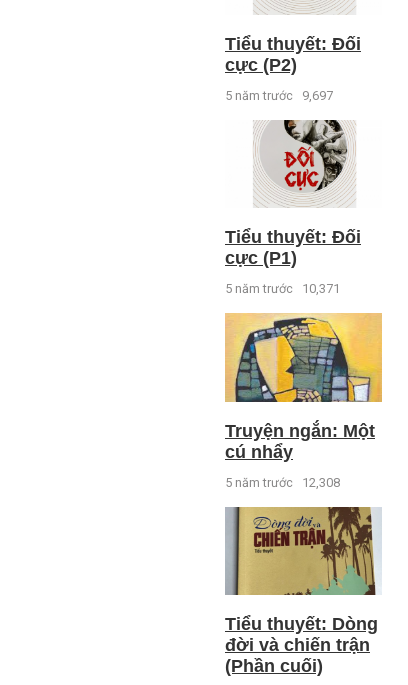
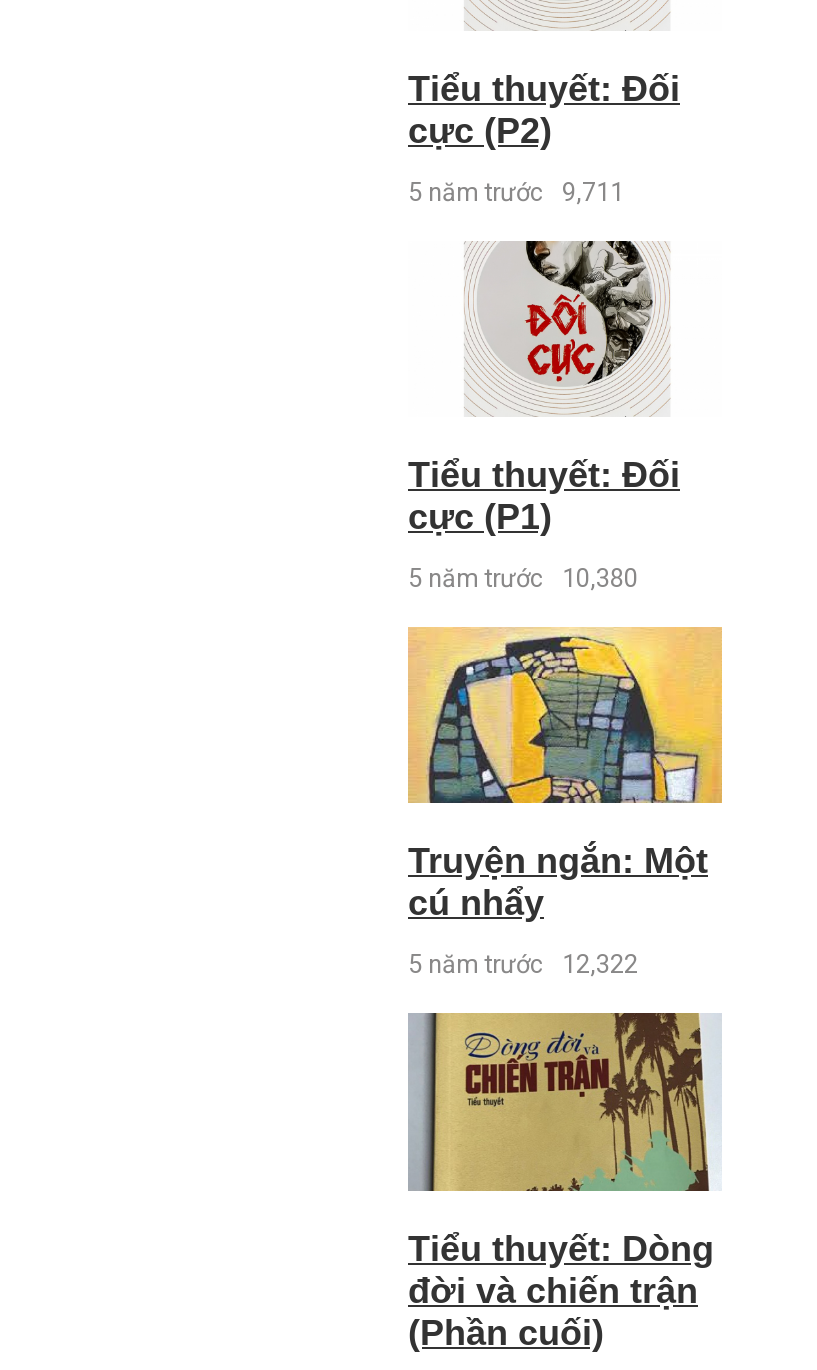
[225,88,333,103] 5 năm trước 9,697 -> [408,176,624,206] 5 năm trước 9,711
[225,281,340,296] 5 năm trước 10,371 -> [408,563,638,593] 5 năm trước 10,380
[225,475,340,490] 5 năm trước 12,308 -> [408,950,638,980] 5 năm trước 12,322

